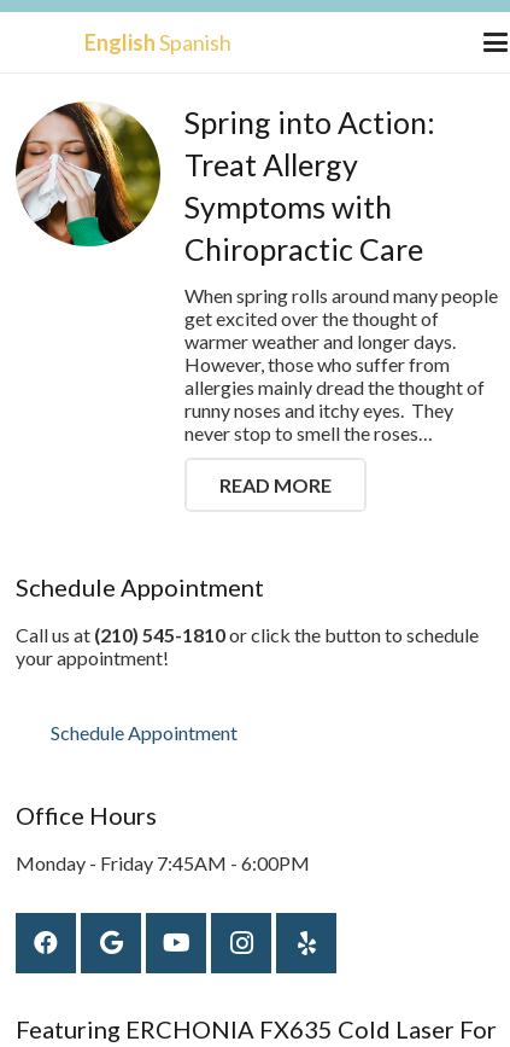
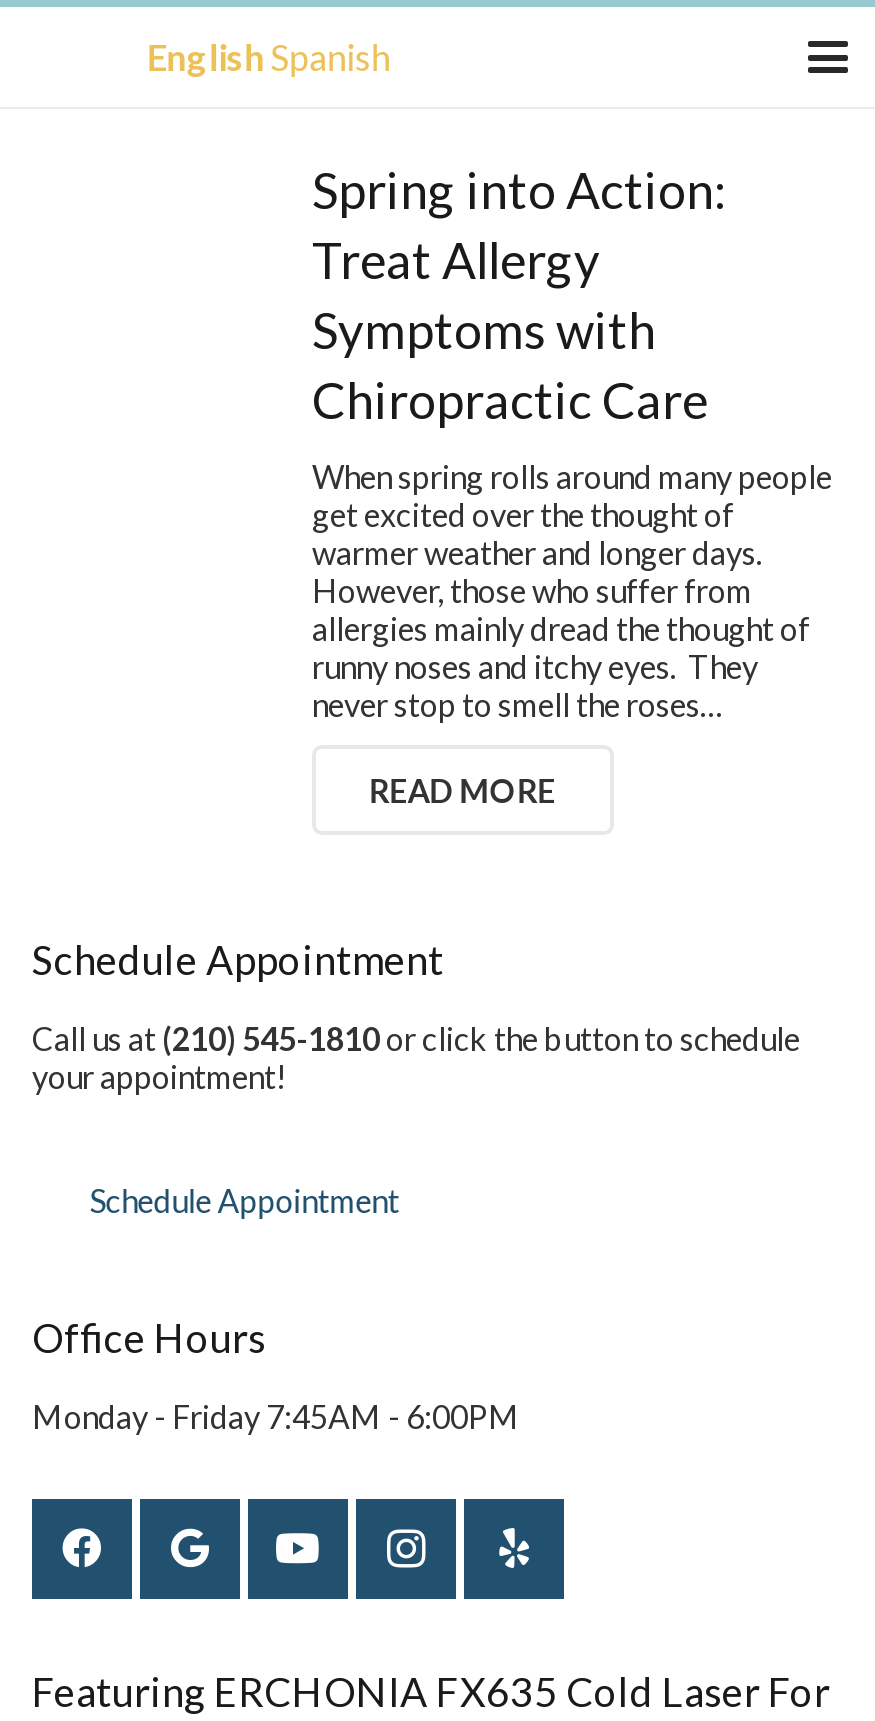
[14,100,162,248] [image] -> none

